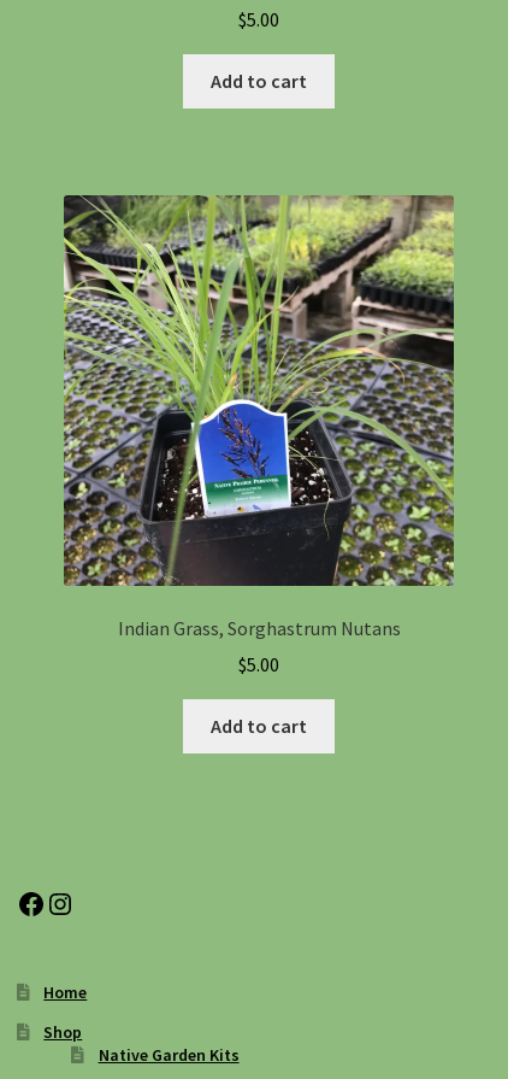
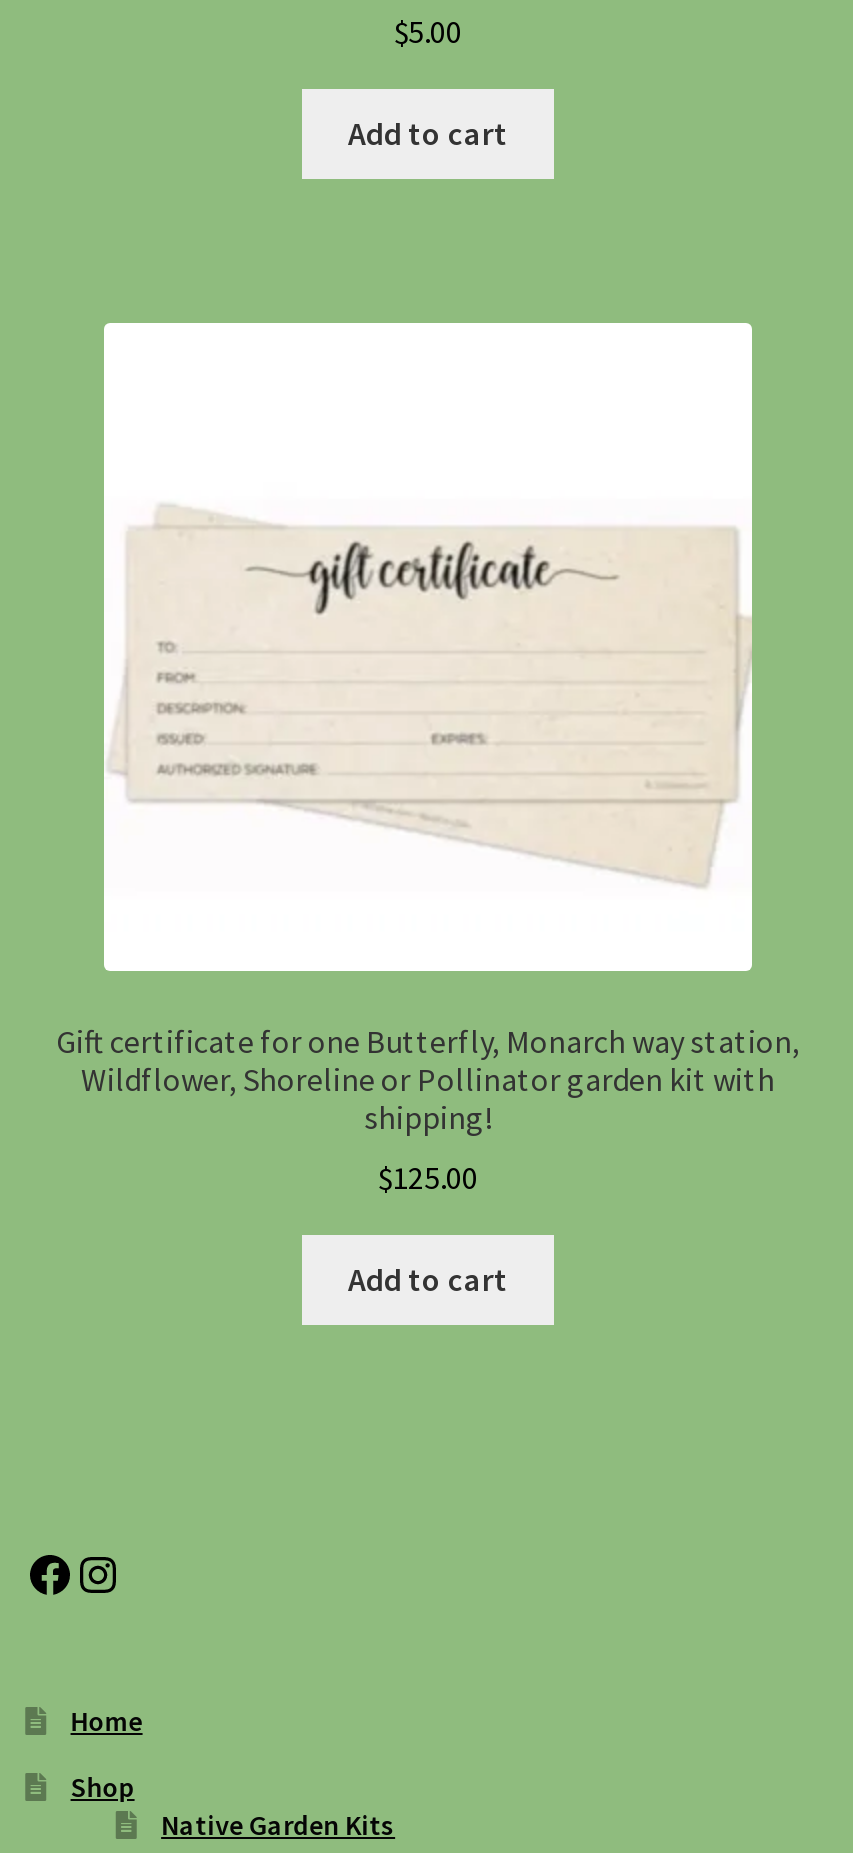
[63,194,455,561] [image] -> [102,321,754,973] [image]
[117,616,400,640] Indian Grass, Sorghastrum Nutans -> [56,1020,800,1136] Gift certificate for one Butterfly, Monarch way station, | Wildflower, Shoreline or Pollinator garden kit with | shipping!
[238,653,279,677] $5.00 -> [378,1158,478,1198] $125.00

